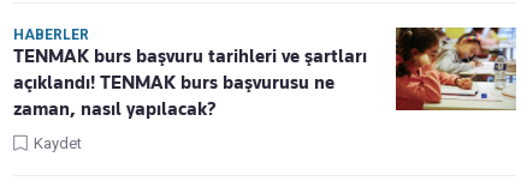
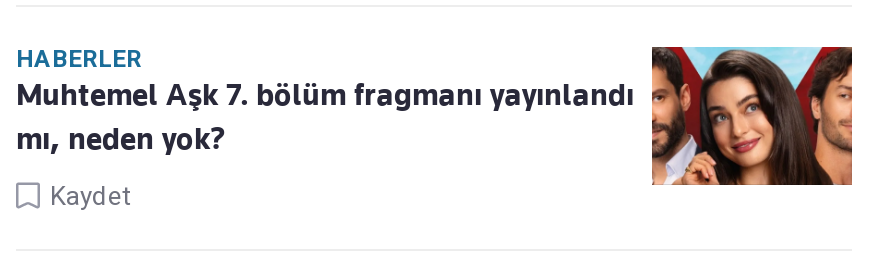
[13,26,516,120] [image] | TENMAK burs başvuru tarihleri ve şartları | açıklandı! TENMAK burs başvurusu ne | zaman, nasıl yapılacak? -> [16,45,854,187] [image] | Muhtemel Aşk 7. bölüm fragmanı yayınlandı | mı, neden yok?

